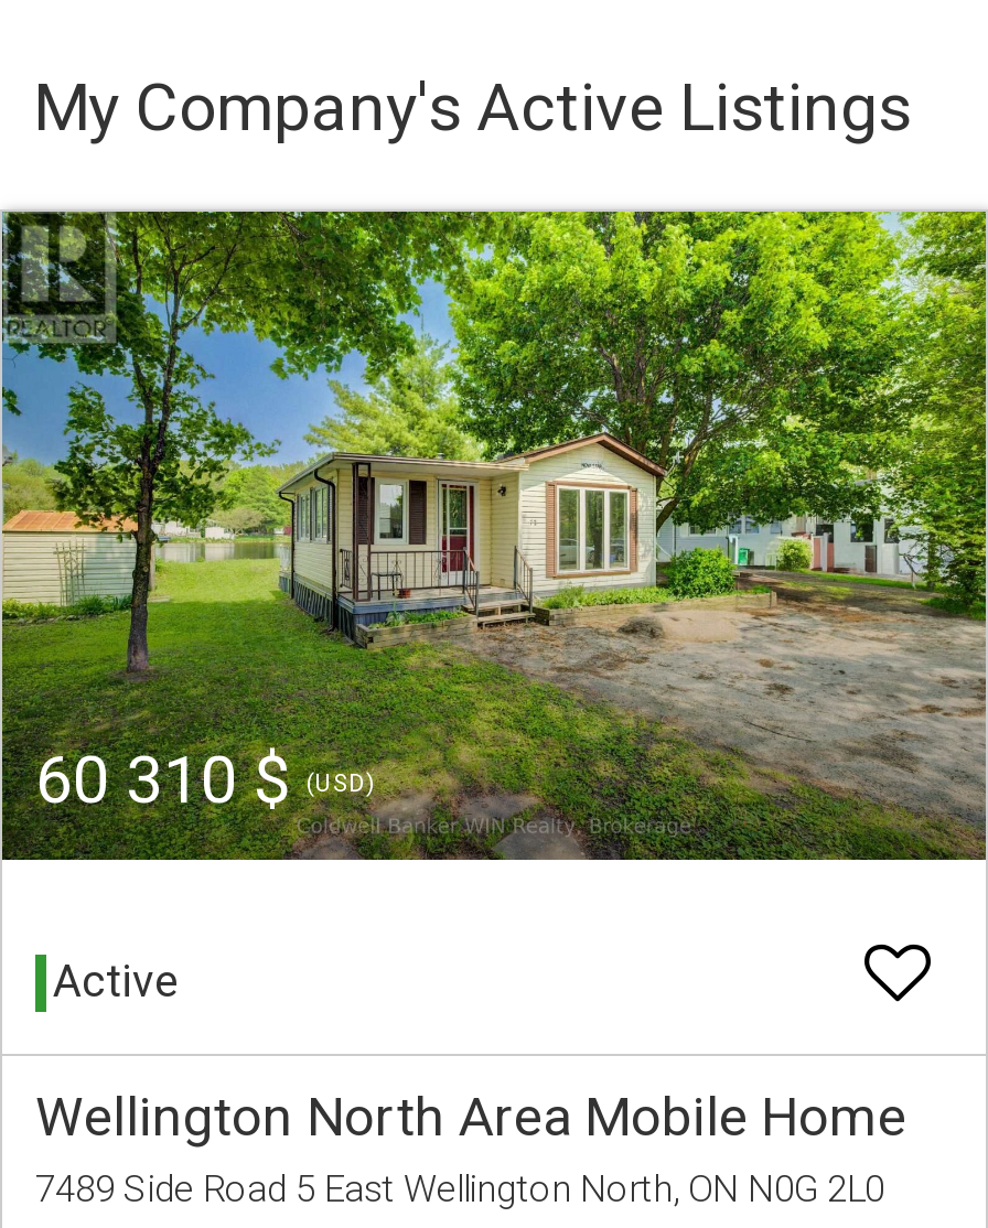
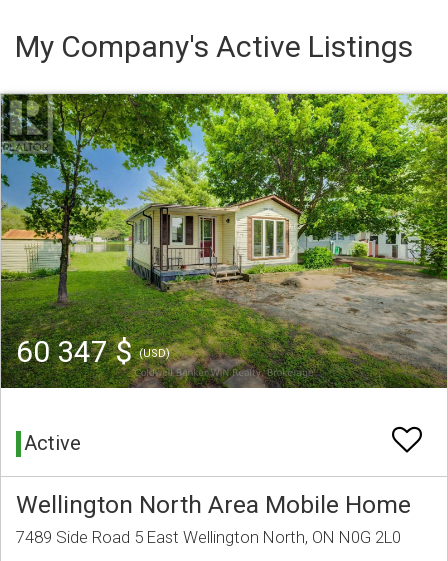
[35,742,375,819] 60 310 $(USD) -> [16,334,170,369] 60 347 $(USD)

